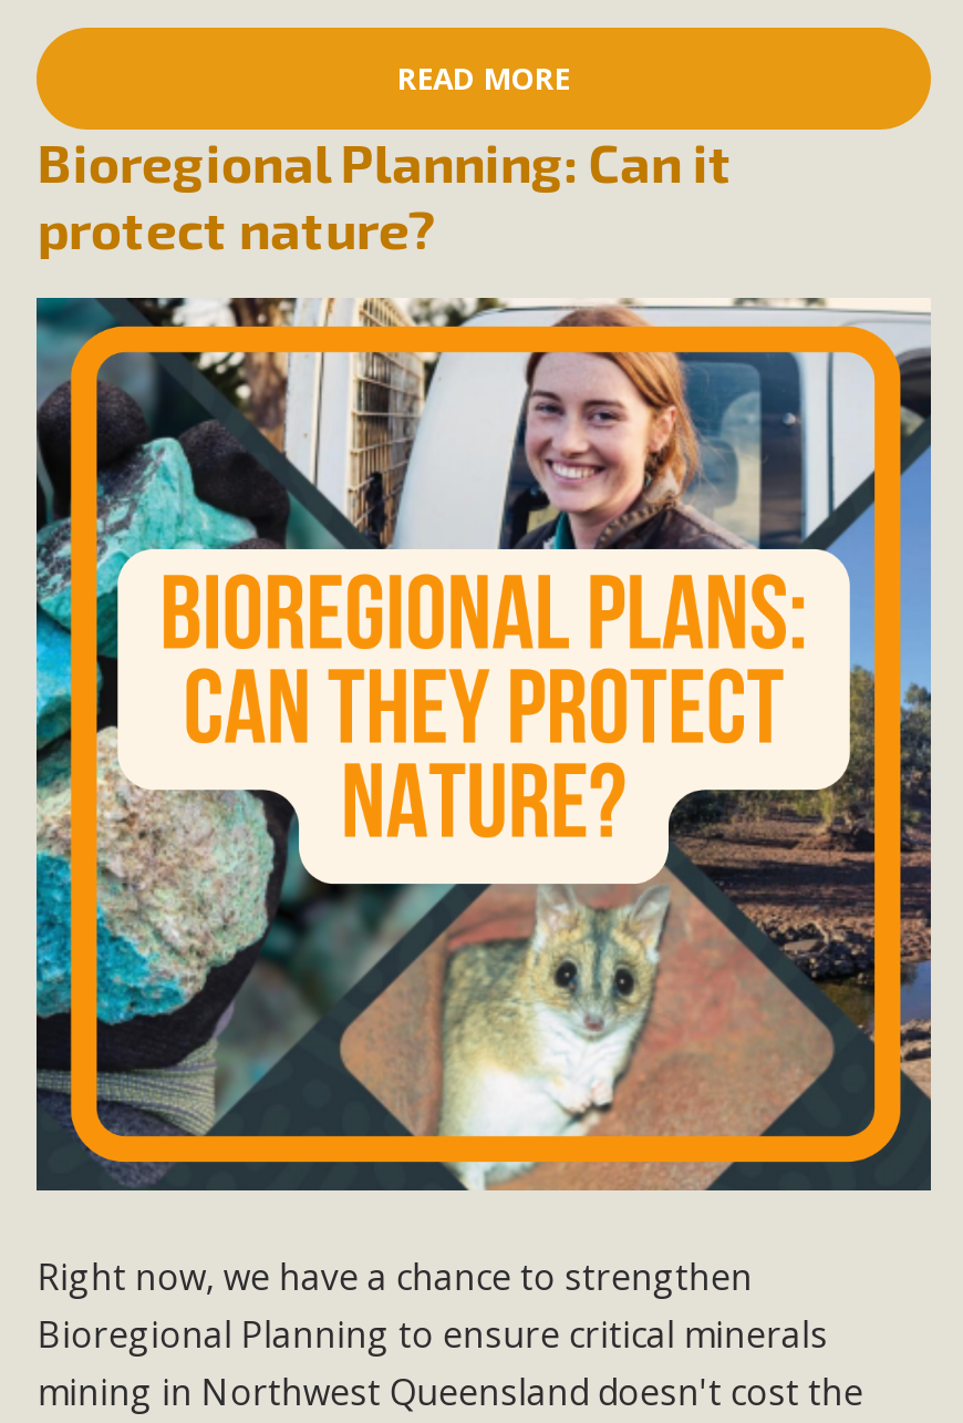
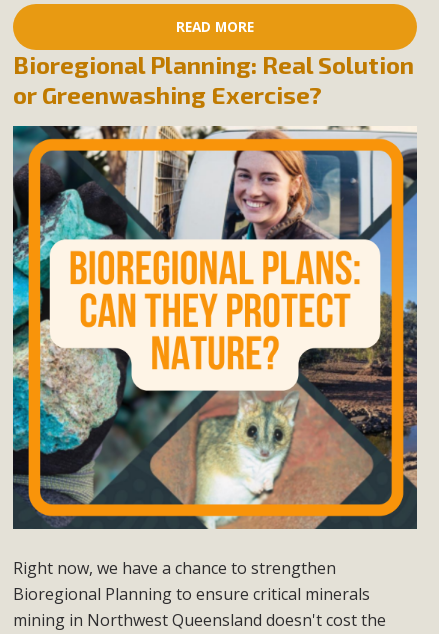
[37,129,733,260] Bioregional Planning: Can it | protect nature? -> [13,50,414,109] Bioregional Planning: Real Solution | or Greenwashing Exercise?

